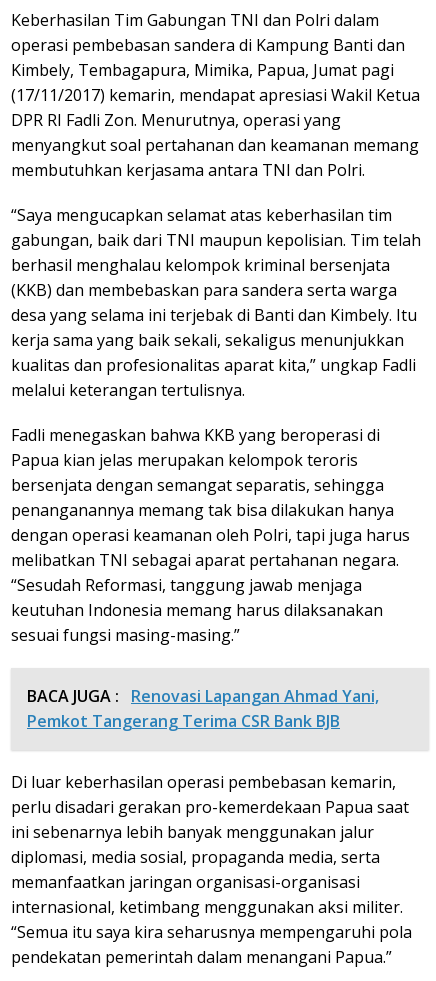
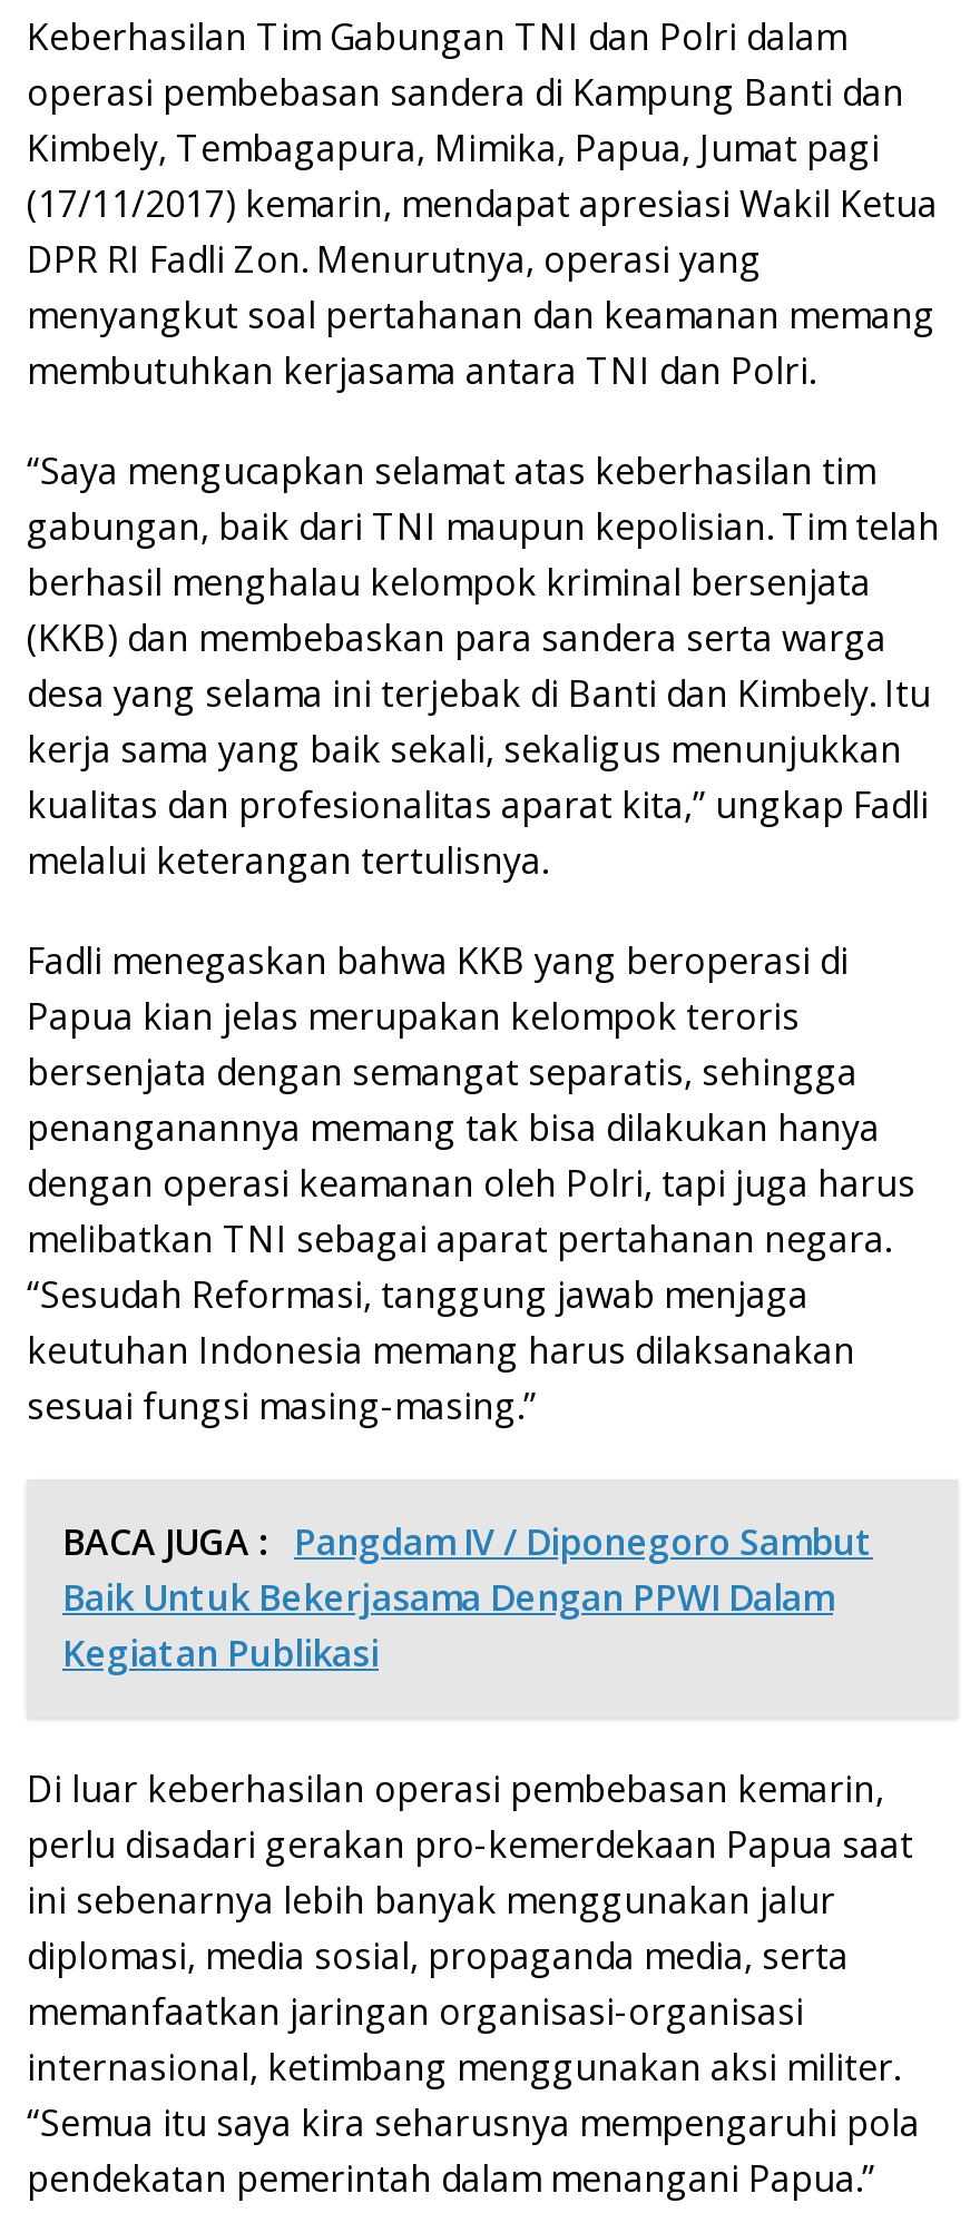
[27,685,379,732] BACA JUGA : Renovasi Lapangan Ahmad Yani, | Pemkot Tangerang Terima CSR Bank BJB -> [62,1517,873,1678] BACA JUGA : Pangdam IV / Diponegoro Sambut | Baik Untuk Bekerjasama Dengan PPWI Dalam | Kegiatan Publikasi

